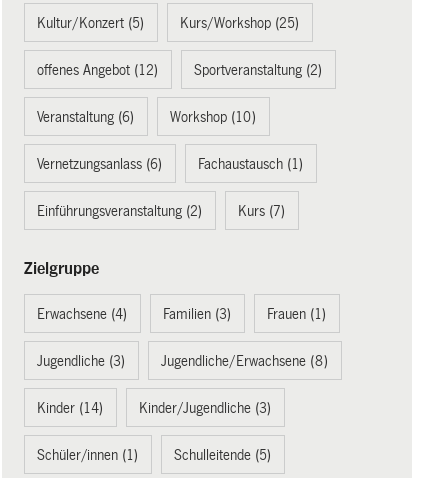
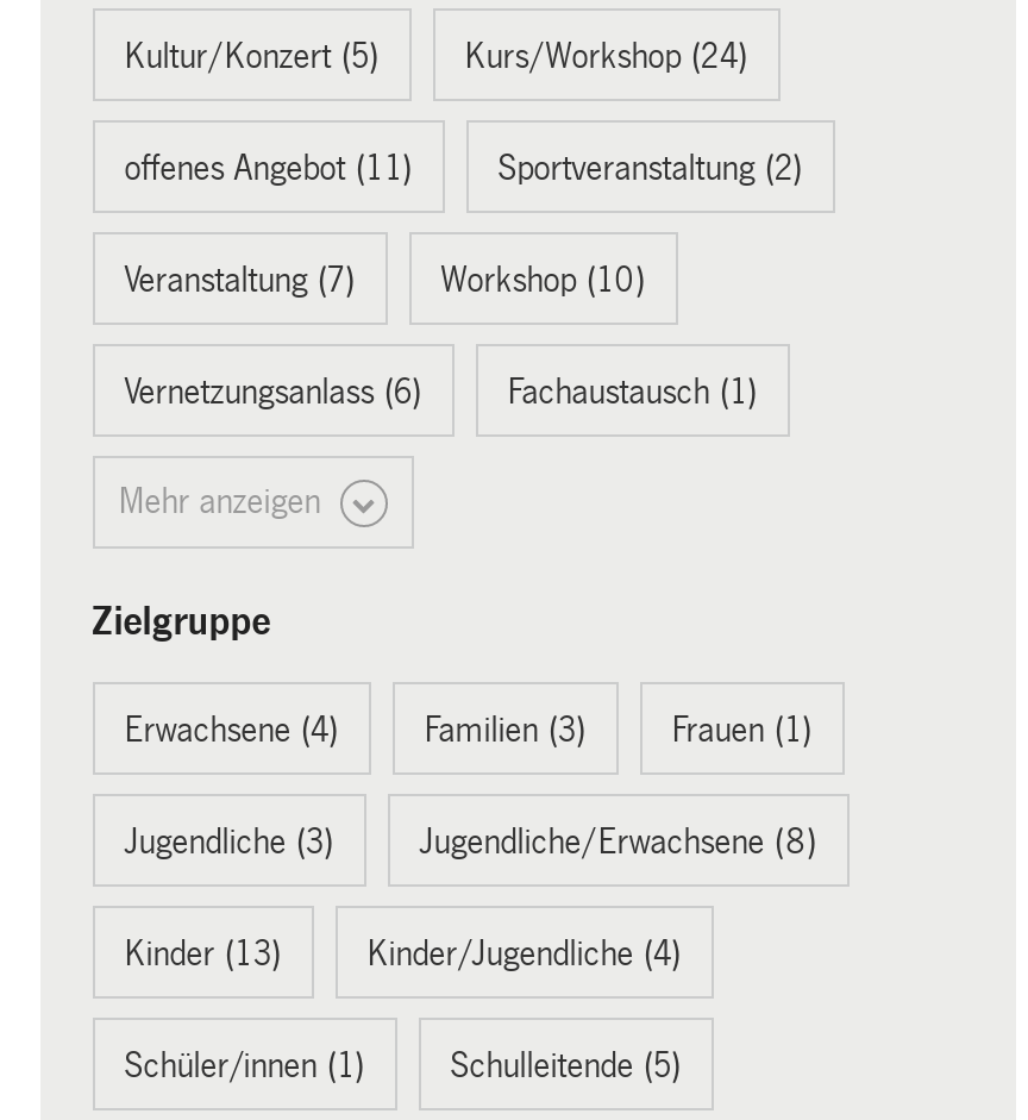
[180,15,299,31] Kurs/Workshop (25) -> [465,36,748,75] Kurs/Workshop (24)
[37,62,158,78] offenes Angebot (12) -> [124,148,412,186] offenes Angebot (11)
[37,109,134,125] Veranstaltung (6) -> [124,260,355,298] Veranstaltung (7)
[37,203,285,219] Einführungsveranstaltung (2) | Kurs (7) -> [119,483,330,521] Mehr anzeigen
[37,400,103,416] Kinder (14) -> [124,934,281,972] Kinder (13)
[139,400,271,416] Kinder/Jugendliche (3) -> [367,934,681,972] Kinder/Jugendliche (4)

